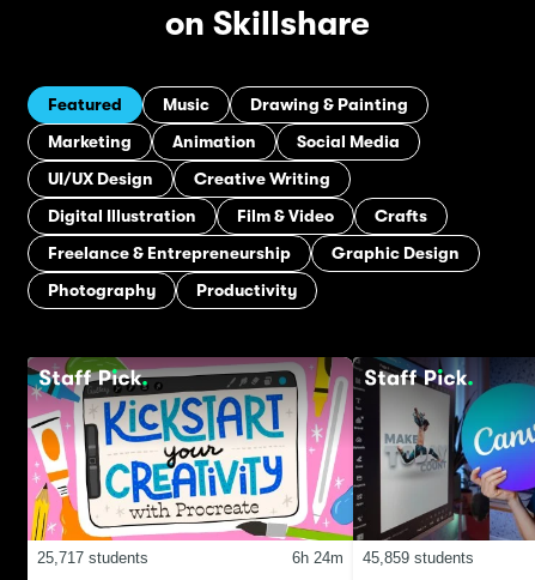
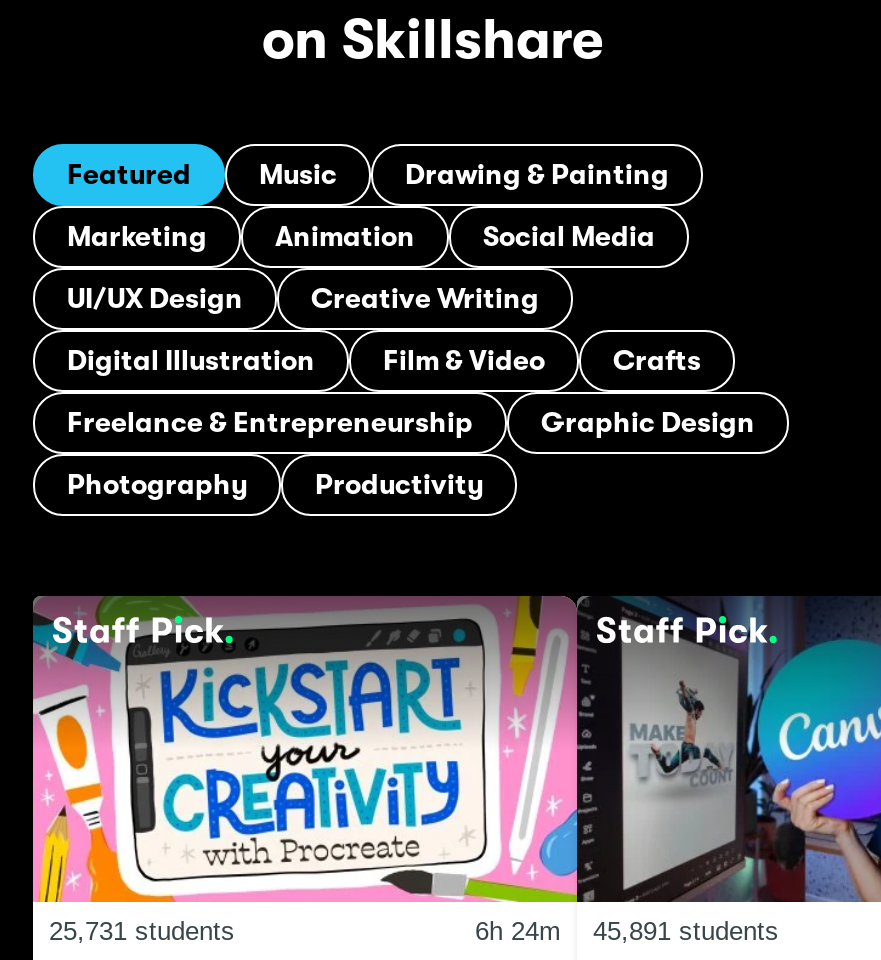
[37,549,148,567] 25,717 students -> [49,916,235,946] 25,731 students
[292,549,474,567] 6h 24m 45,859 students -> [475,916,779,946] 6h 24m 45,891 students

